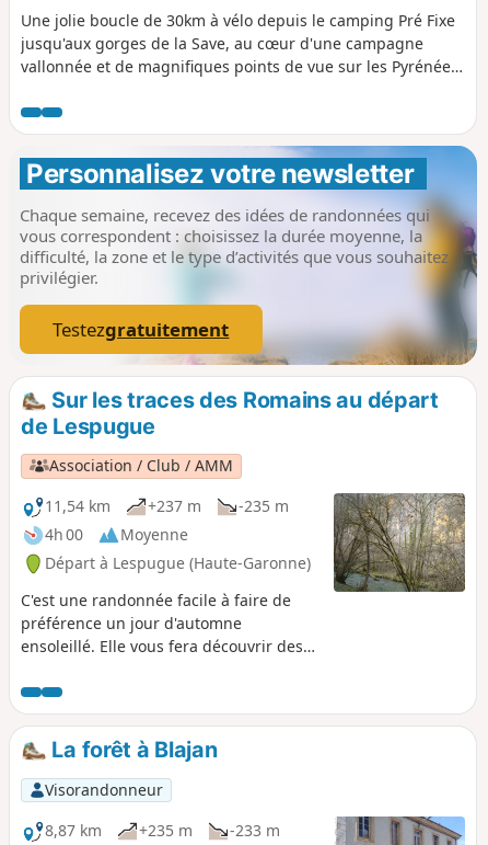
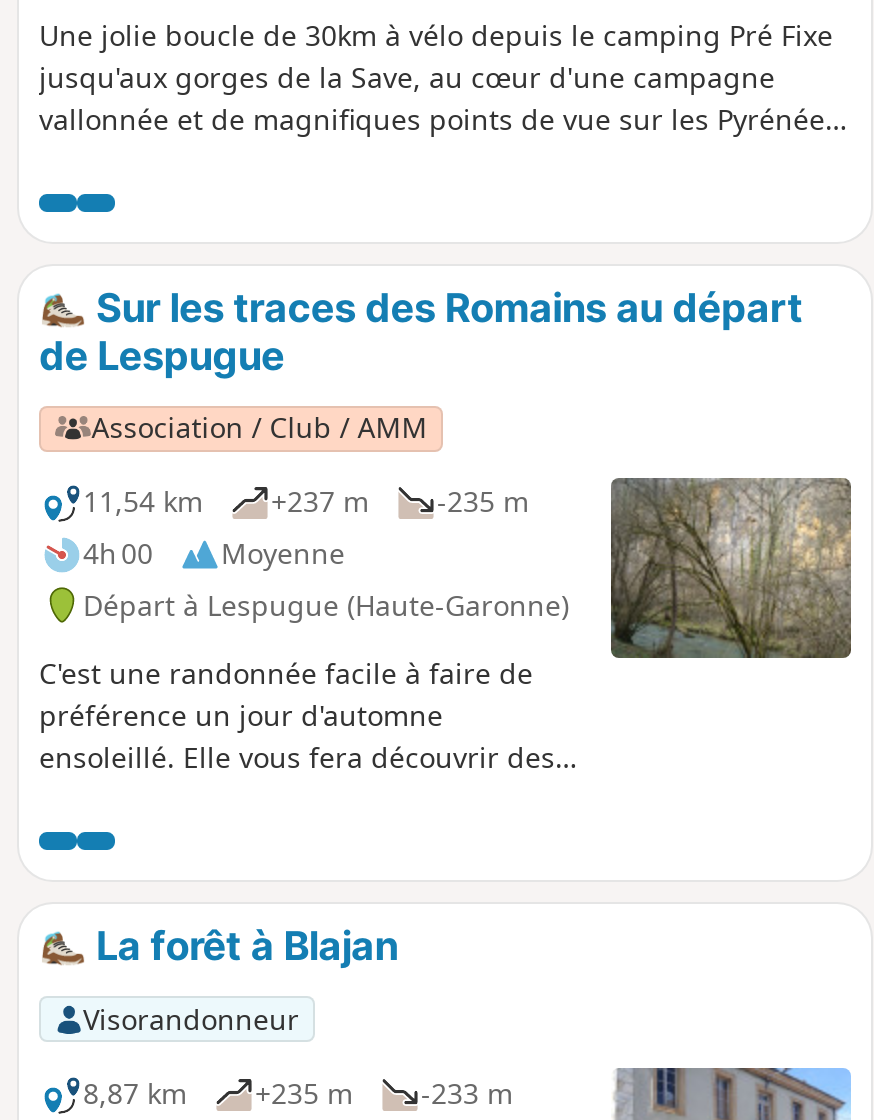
[19,145,478,366] [image] | Personnalisez votre newsletter | Chaque semaine, recevez des idées de randonnées qui | vous correspondent : choisissez la durée moyenne, la | difficulté, la zone et le type d’activités que vous souhaitez | privilégier. | Testezgratuitement -> none

